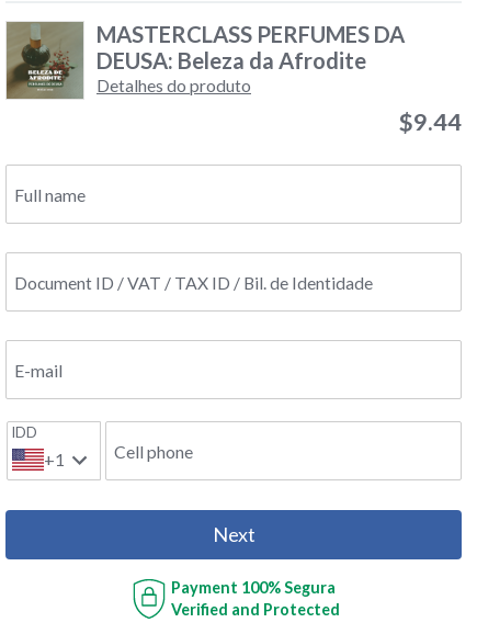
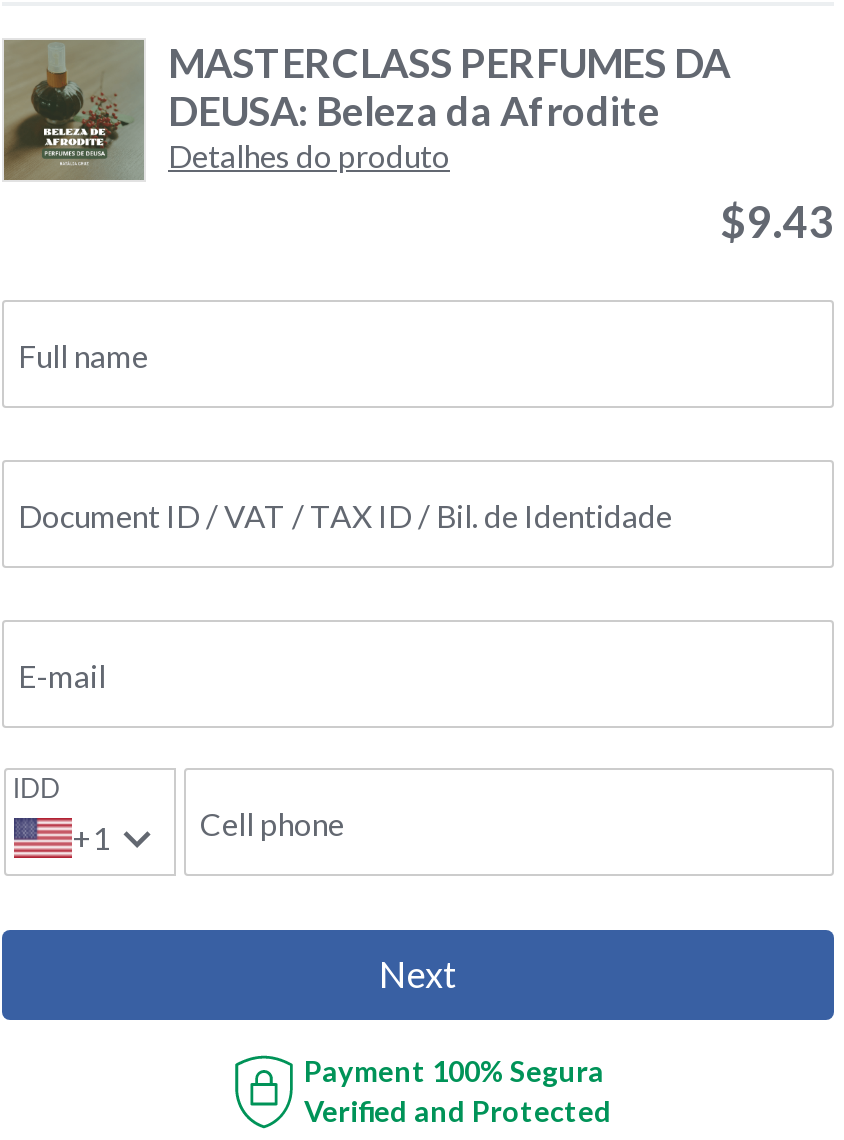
[399,107,462,136] $9.44 -> [720,196,834,248] $9.43

